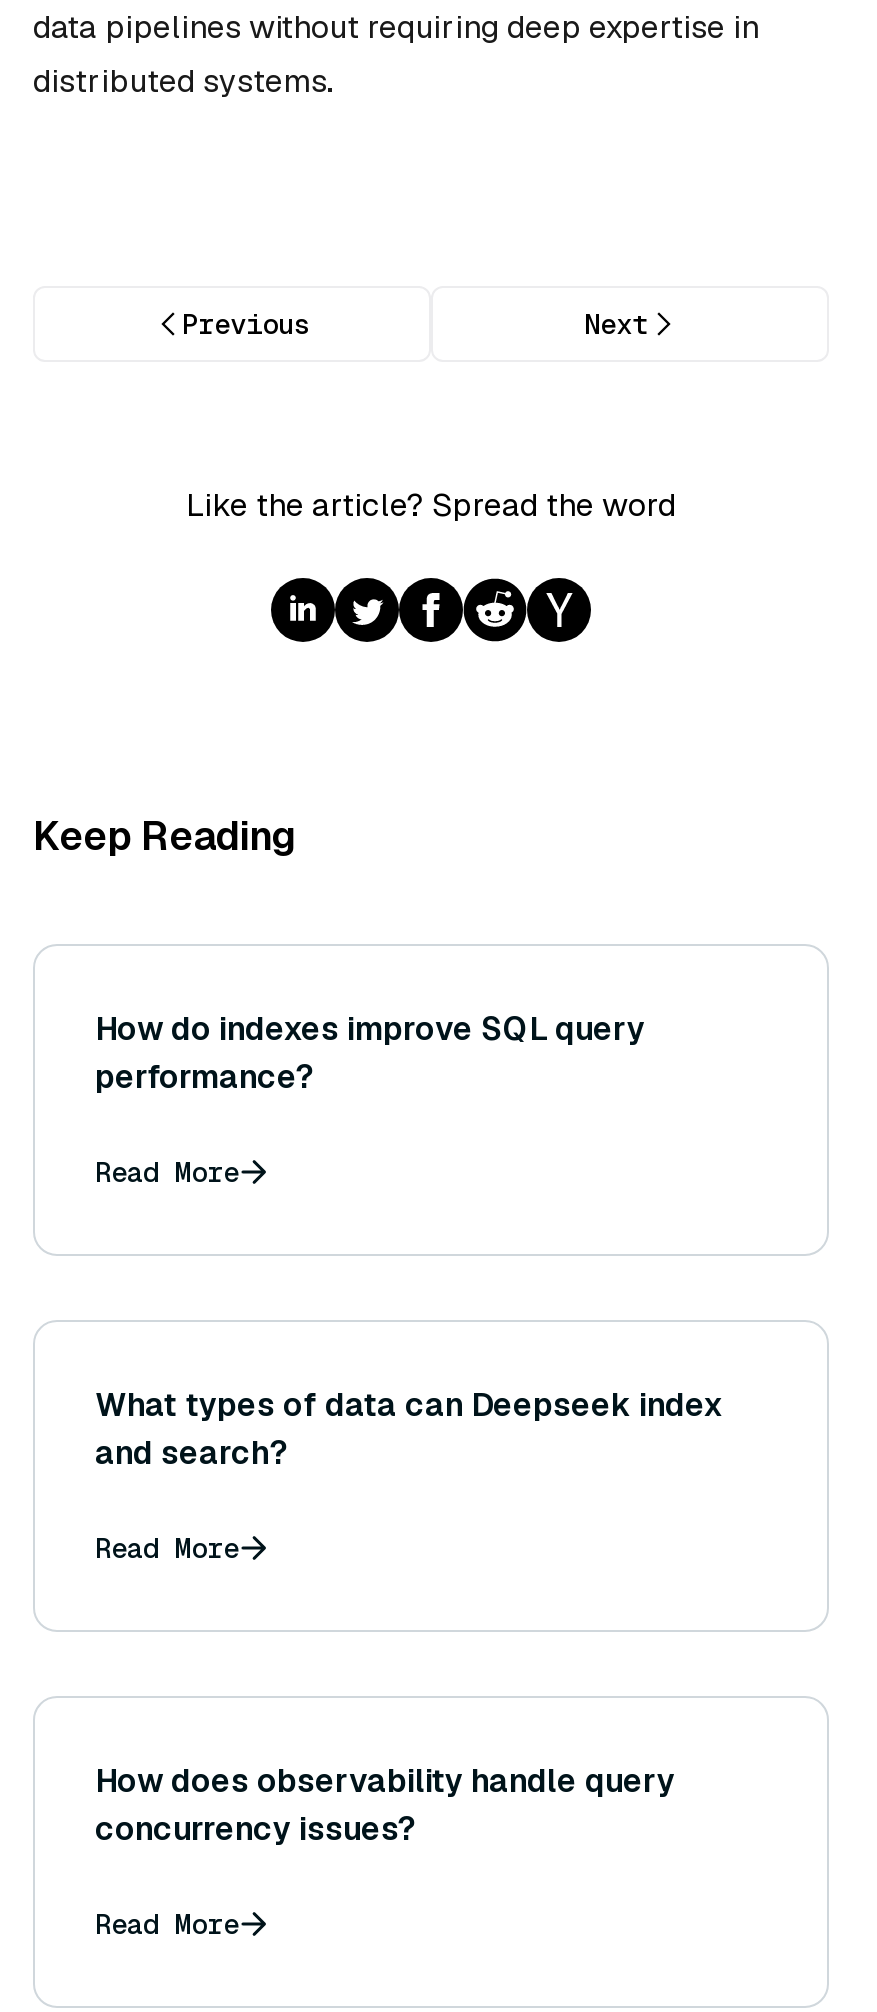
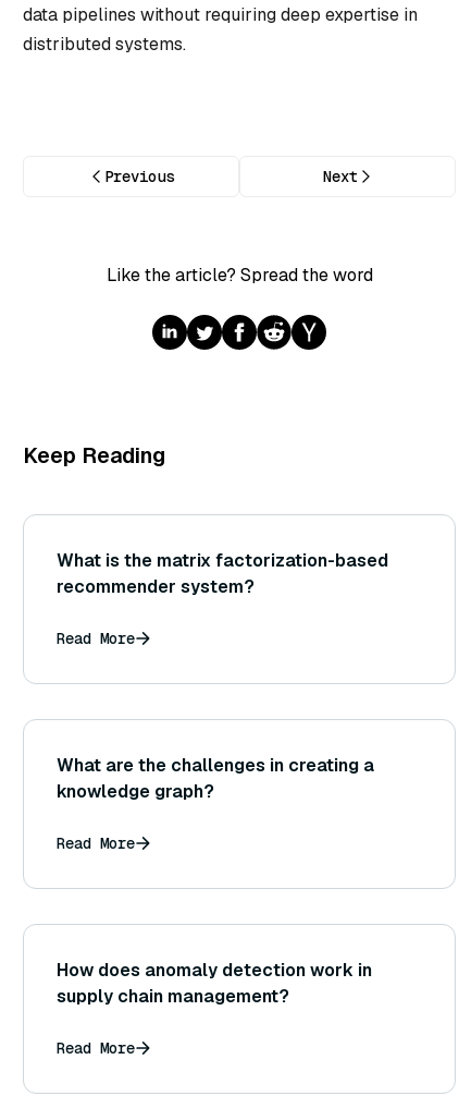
[95,1008,645,1098] How do indexes improve SQL query | performance? -> [57,549,388,598] What is the matrix factorization-based | recommender system?
[95,1384,723,1474] What types of data can Deepseek index | and search? -> [57,754,374,803] What are the challenges in creating a | knowledge graph?
[95,1760,675,1850] How does observability handle query | concurrency issues? -> [57,959,372,1008] How does anomaly detection work in | supply chain management?

